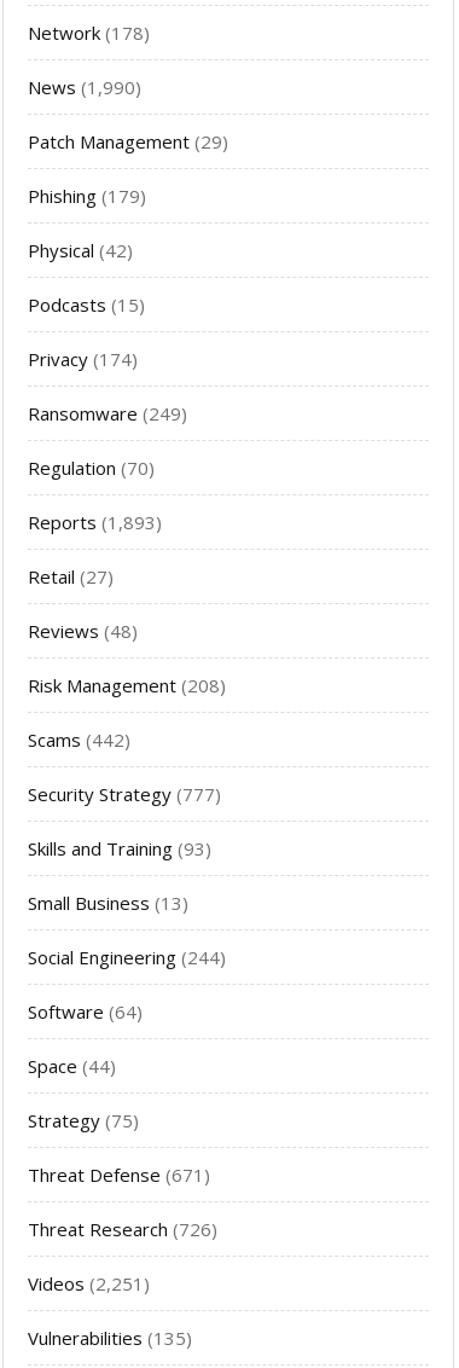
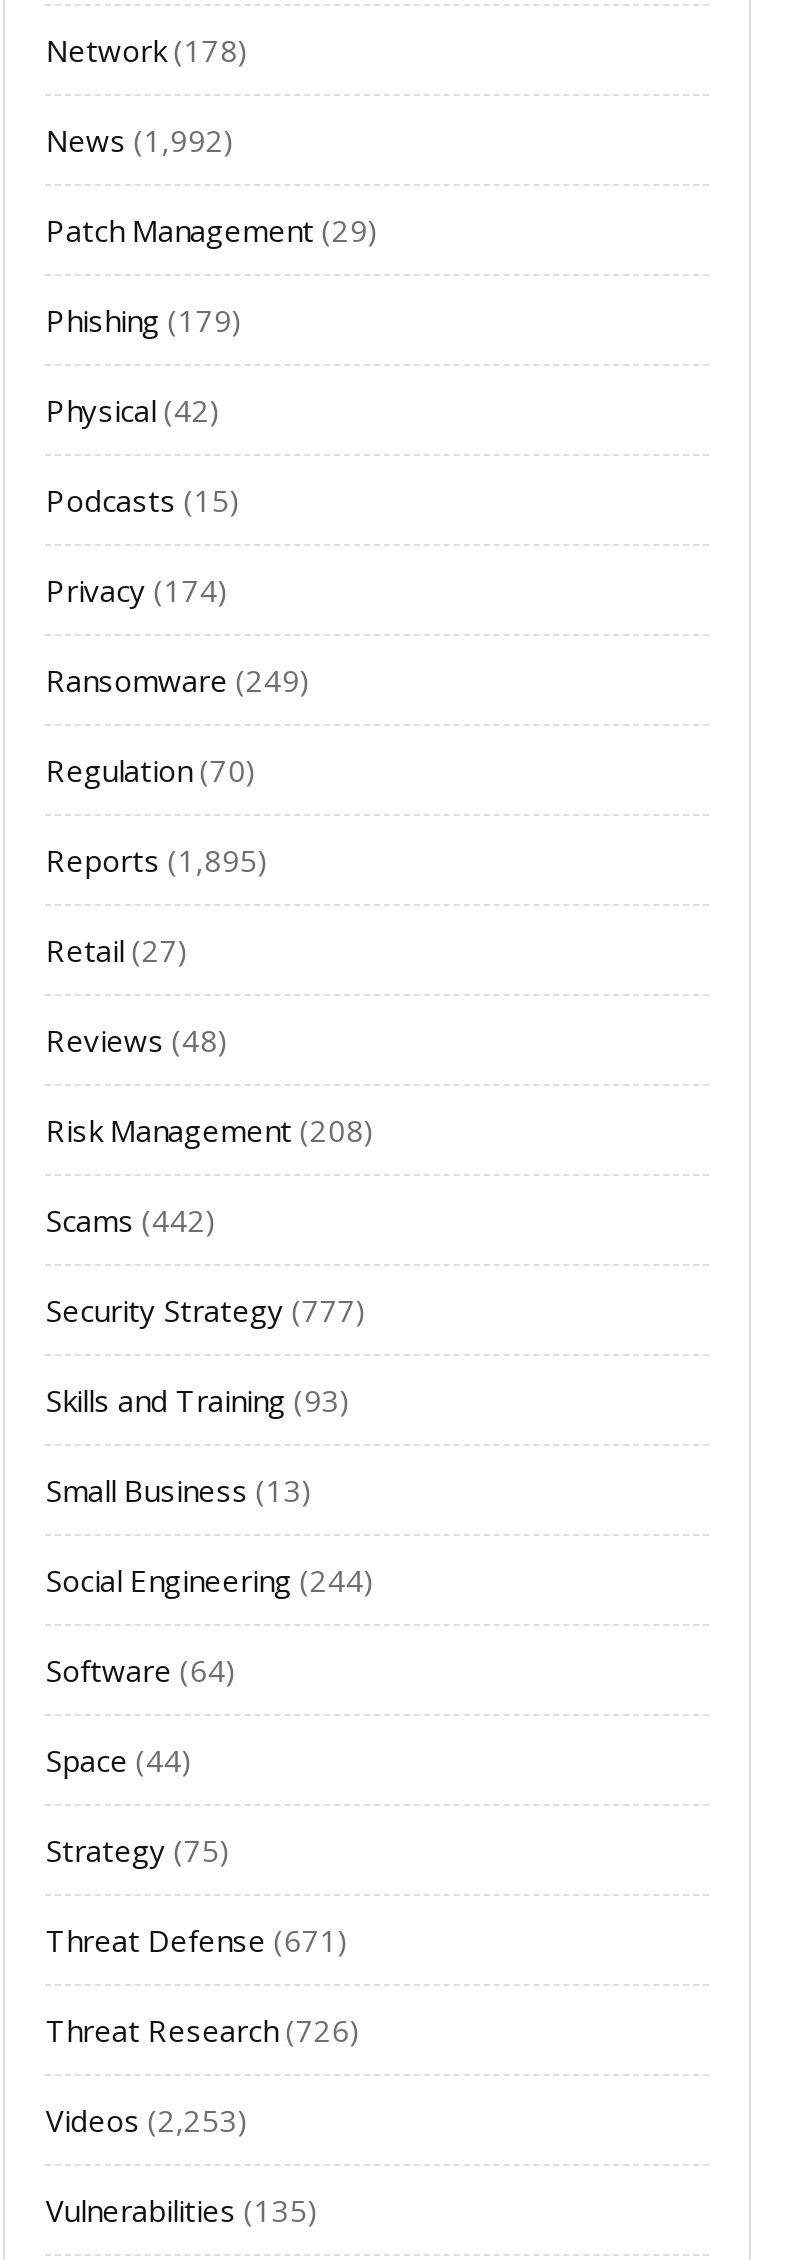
[28,75,142,99] News (1,990) -> [46,119,234,159] News (1,992)
[28,510,162,534] Reports (1,893) -> [46,839,268,879] Reports (1,895)
[28,1271,150,1295] Videos (2,251) -> [46,2099,248,2139] Videos (2,253)

